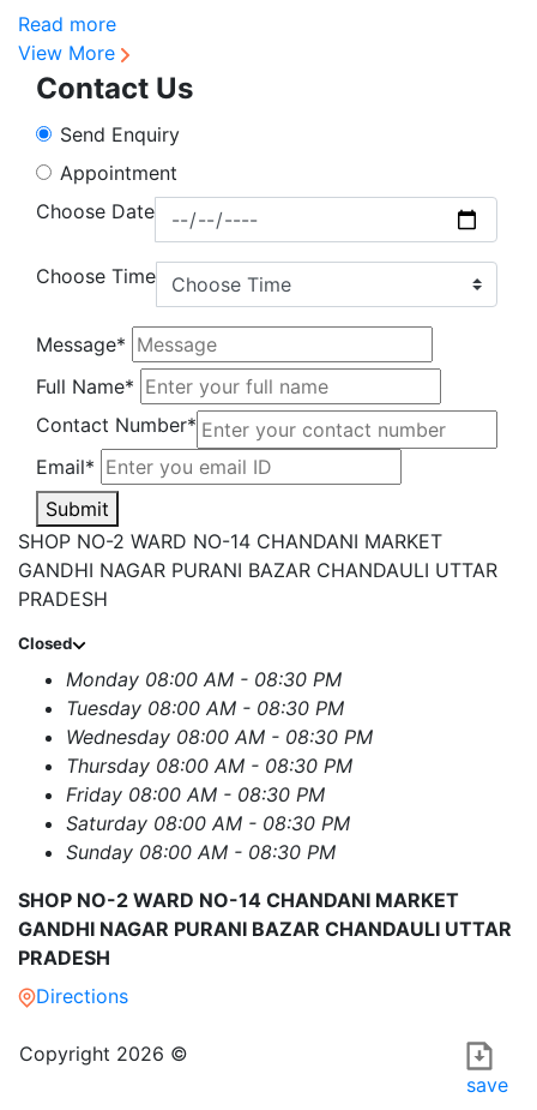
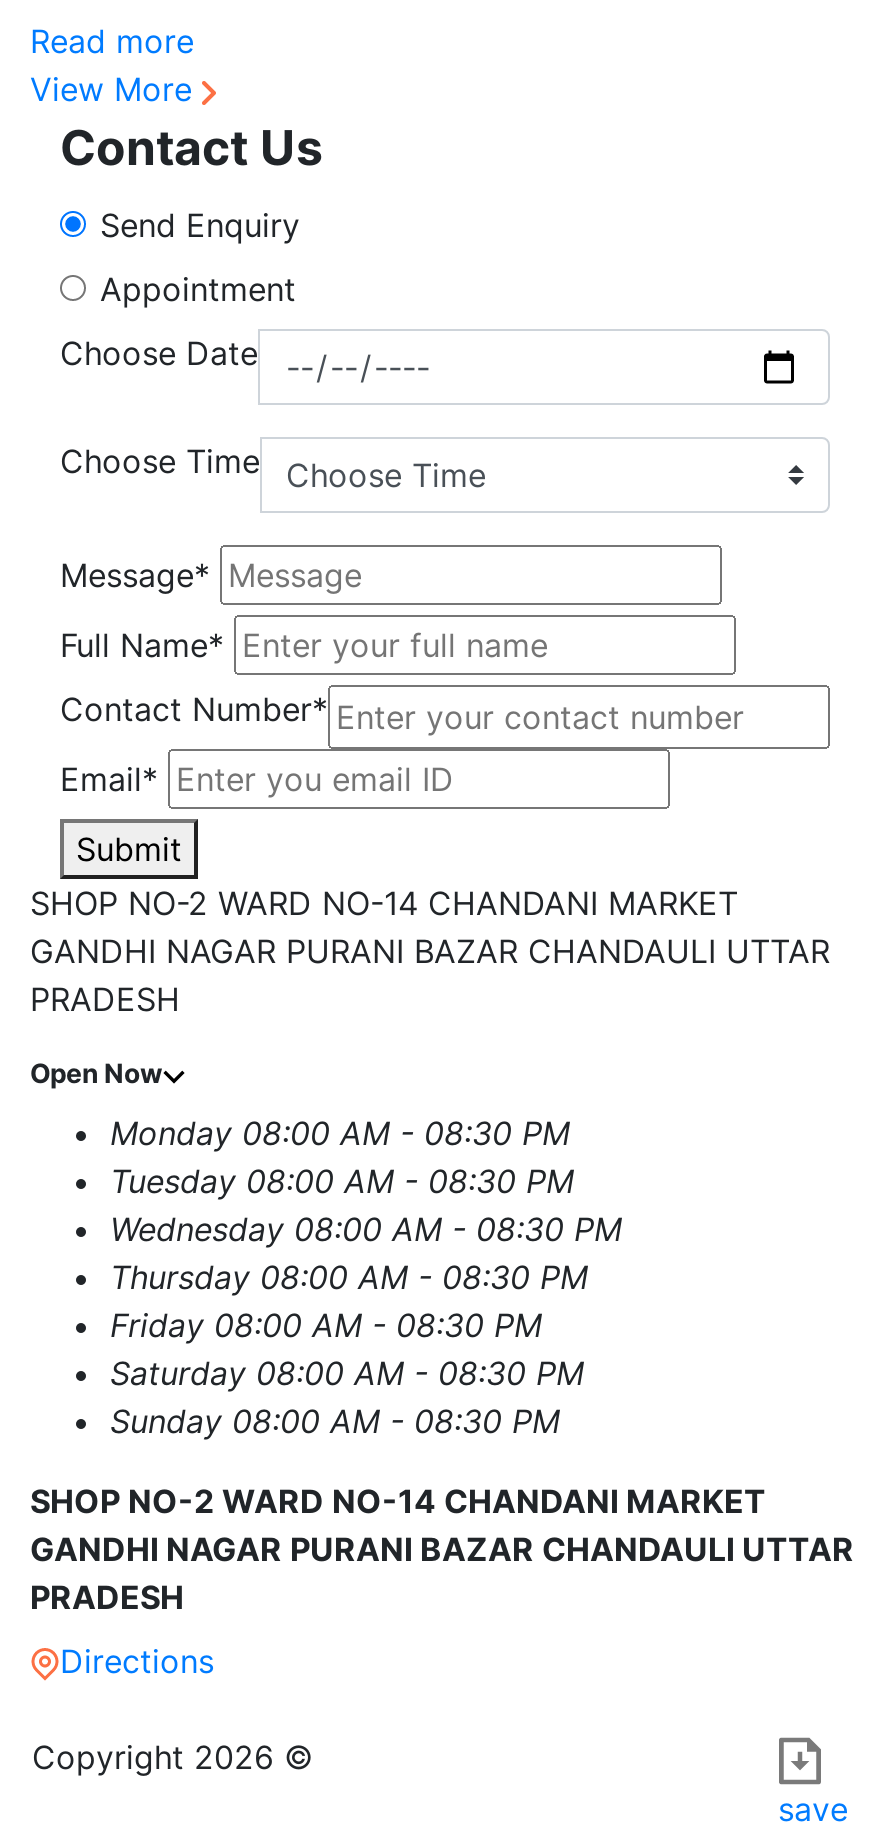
[18,634,72,653] Closed -> [30,1057,162,1089] Open Now

